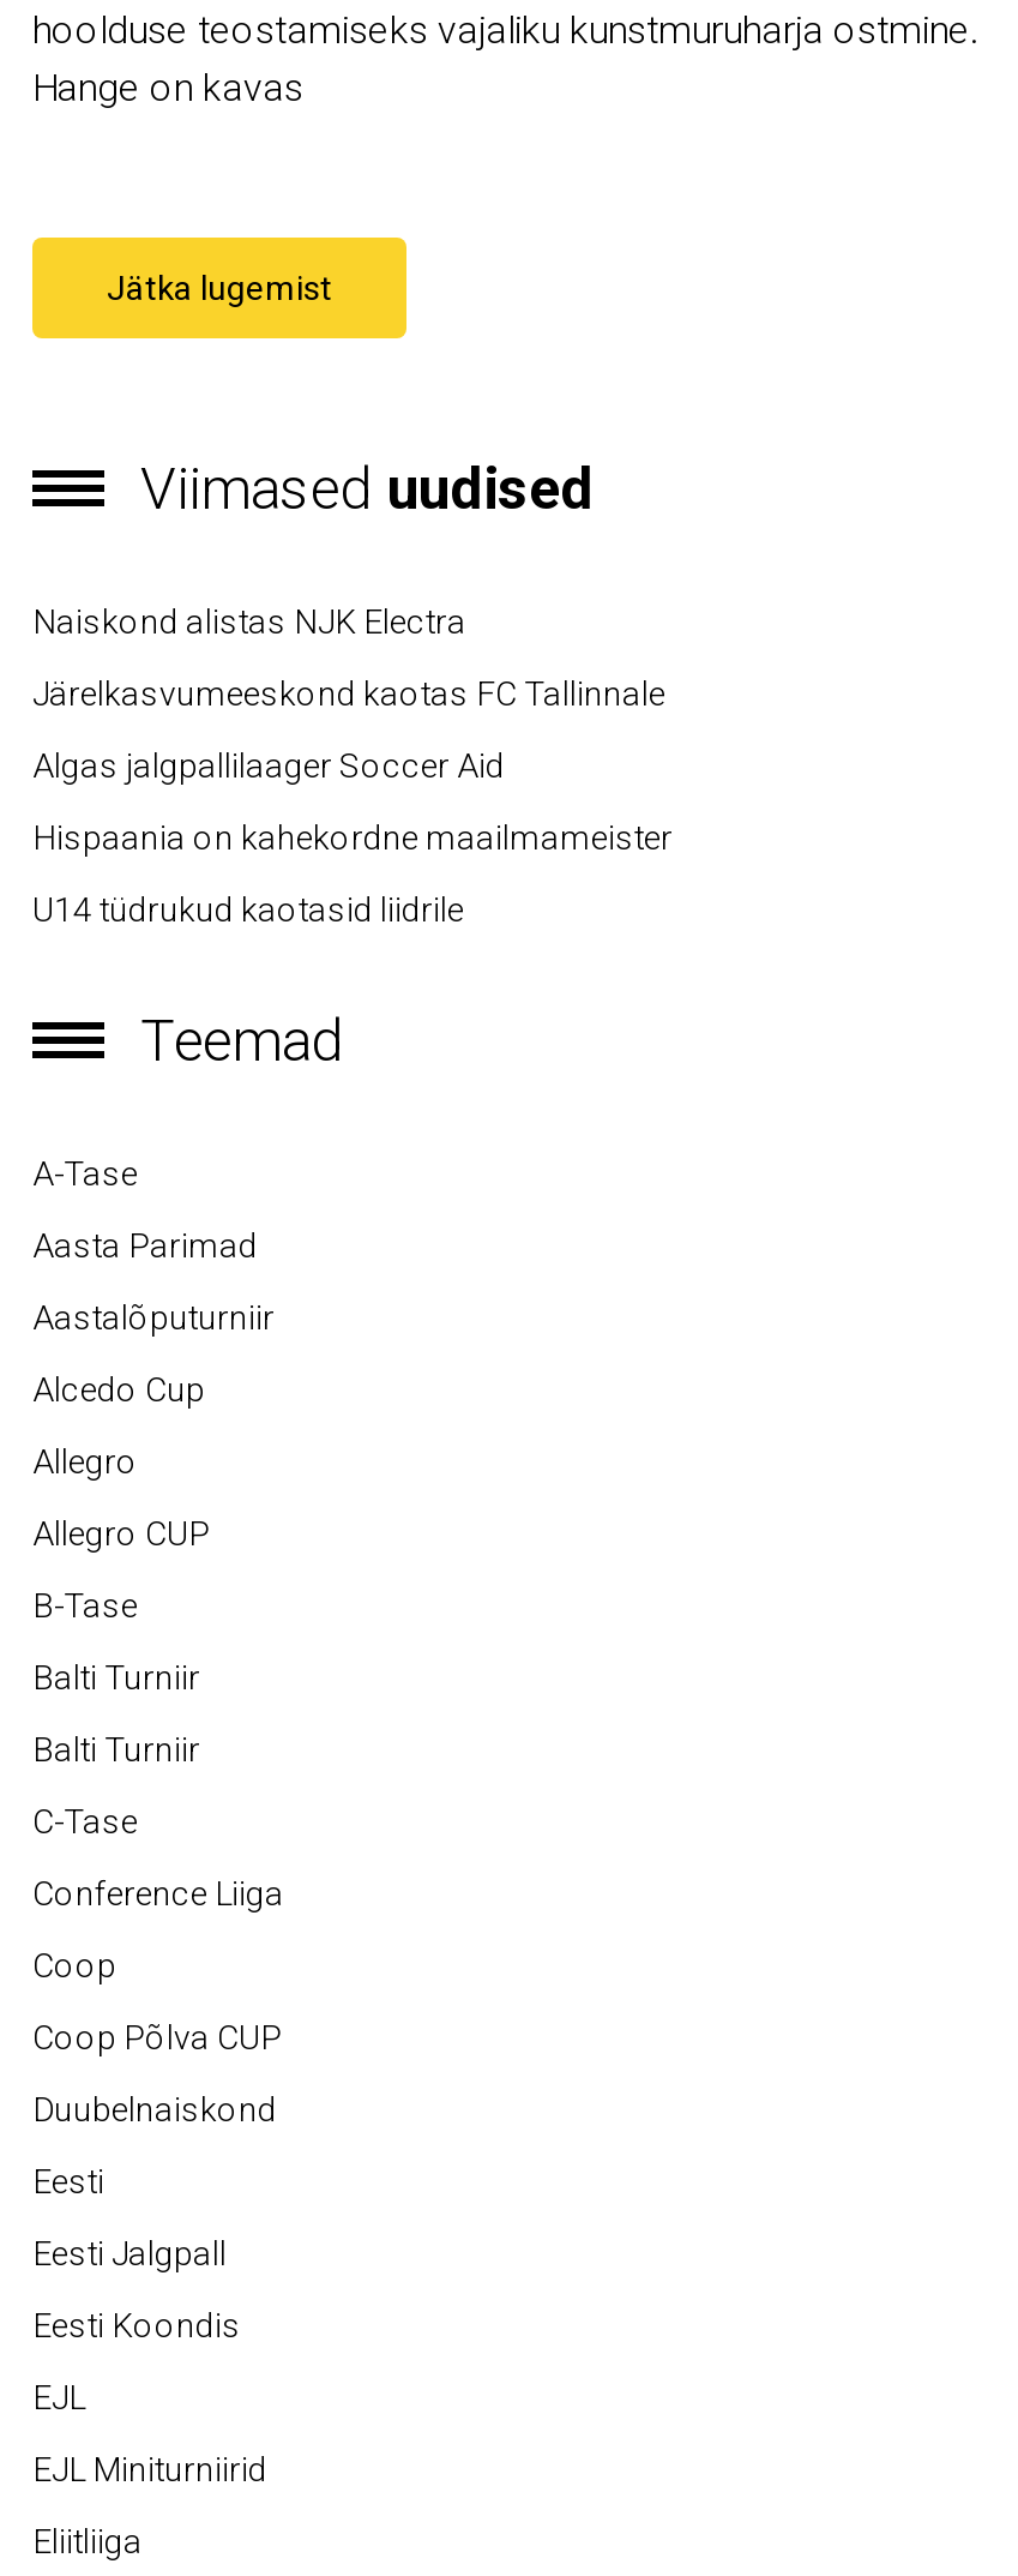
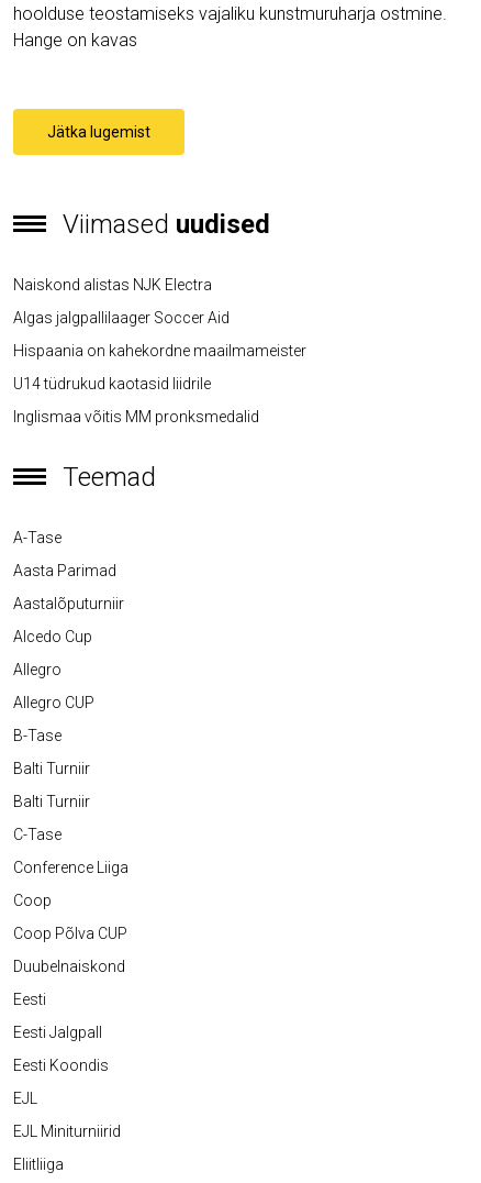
[32,675,665,713] Järelkasvumeeskond kaotas FC Tallinnale -> none
moved [32,747,673,929] -> [13,309,306,393]: Algas jalgpallilaager Soccer Aid | Hispaania on kahekordne maailmameister | U14 tüdrukud kaotasid liidrile
none -> [13,408,259,426] Inglismaa võitis MM pronksmedalid

